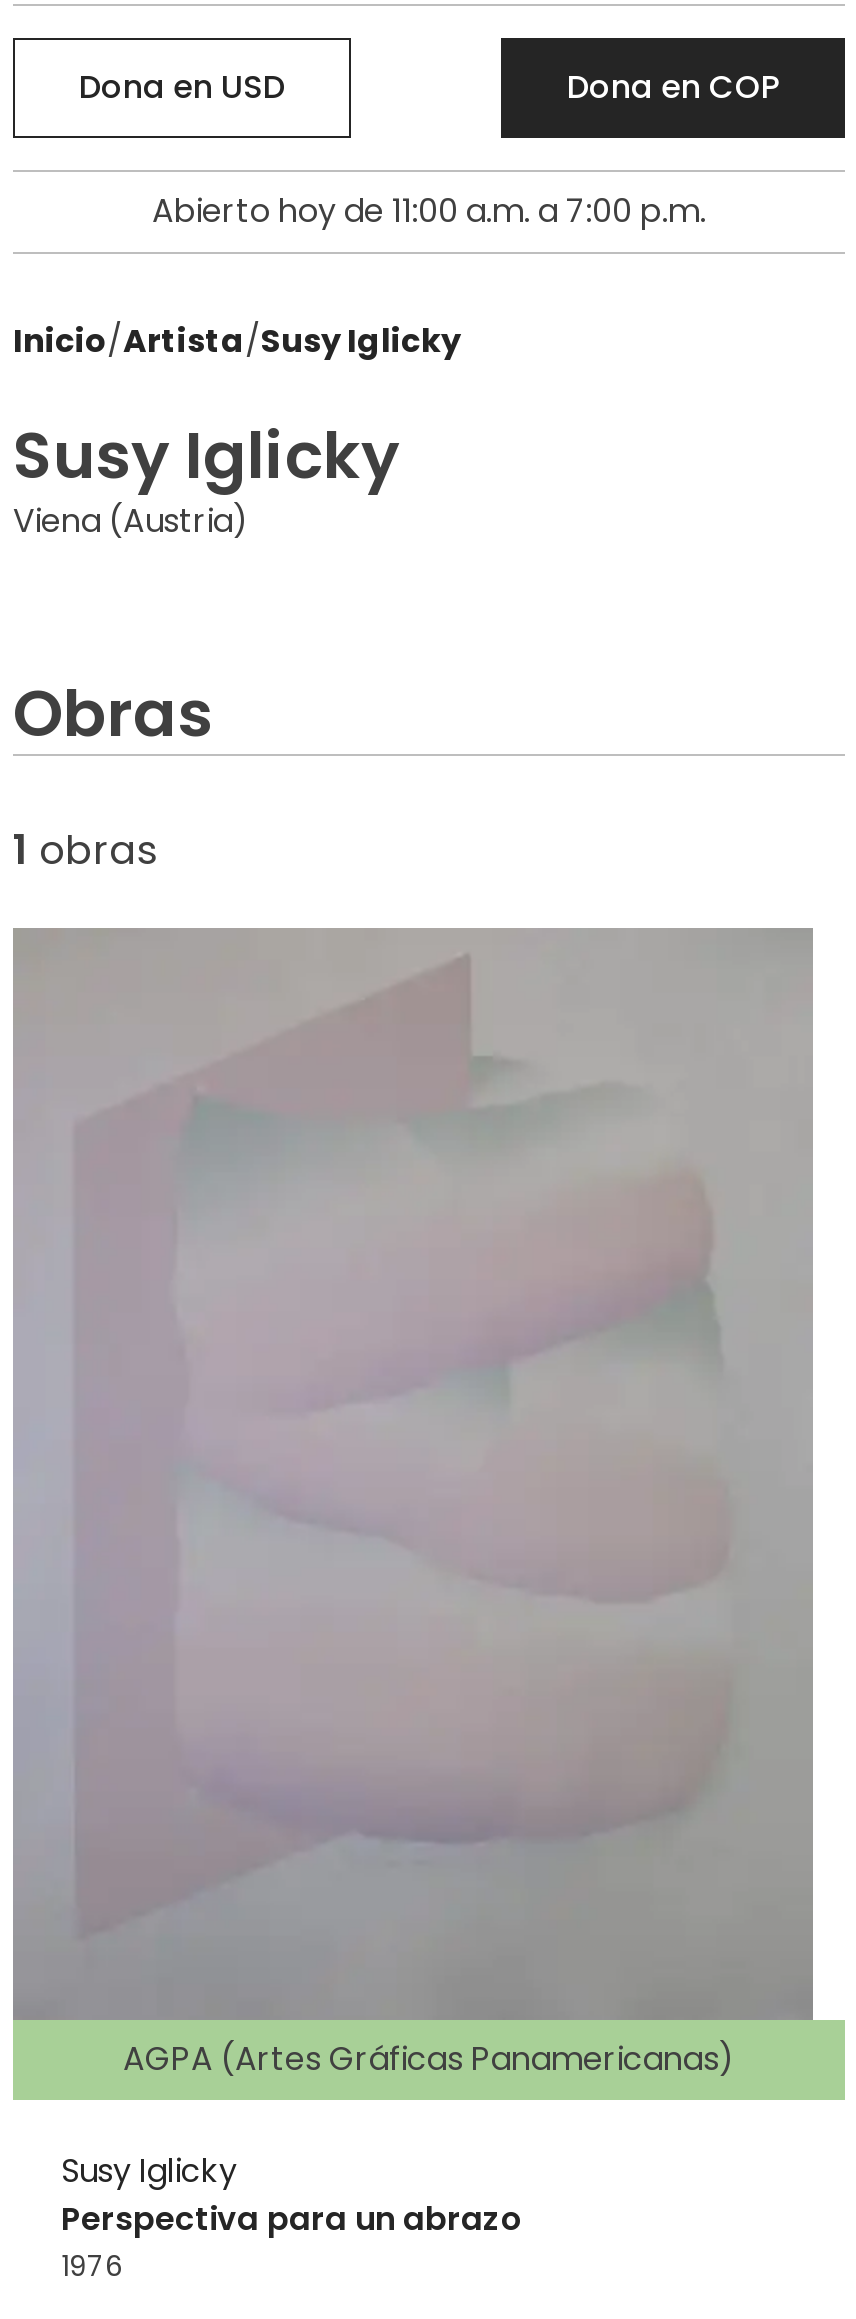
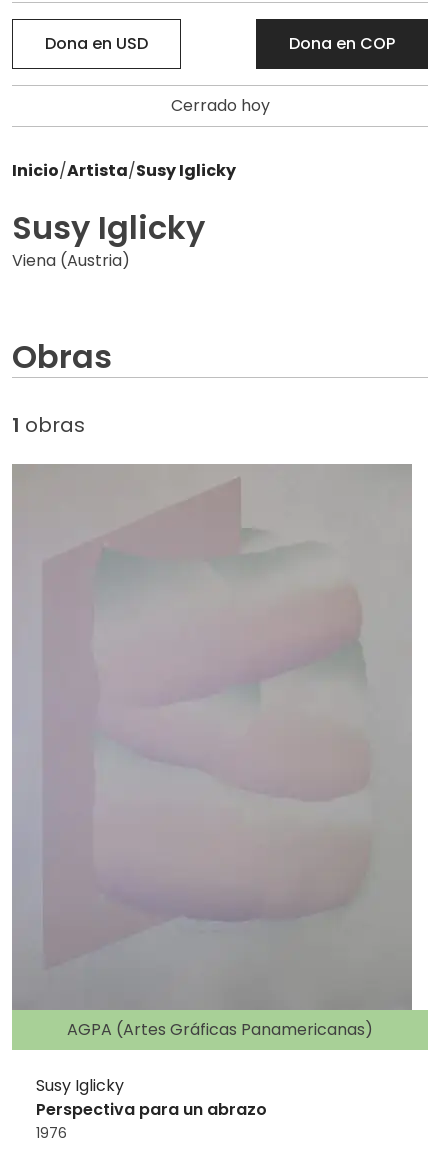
[152,188,706,234] Abierto hoy de 11:00 a.m. a 7:00 p.m. -> [170,94,269,117] Cerrado hoy

